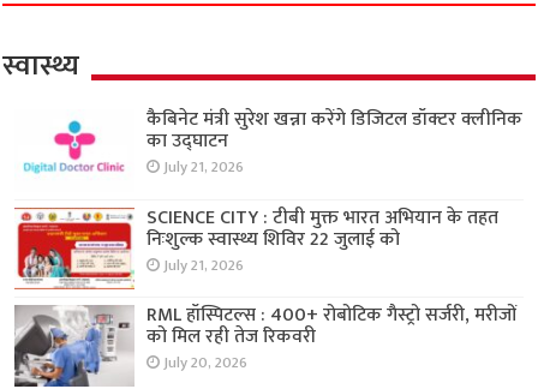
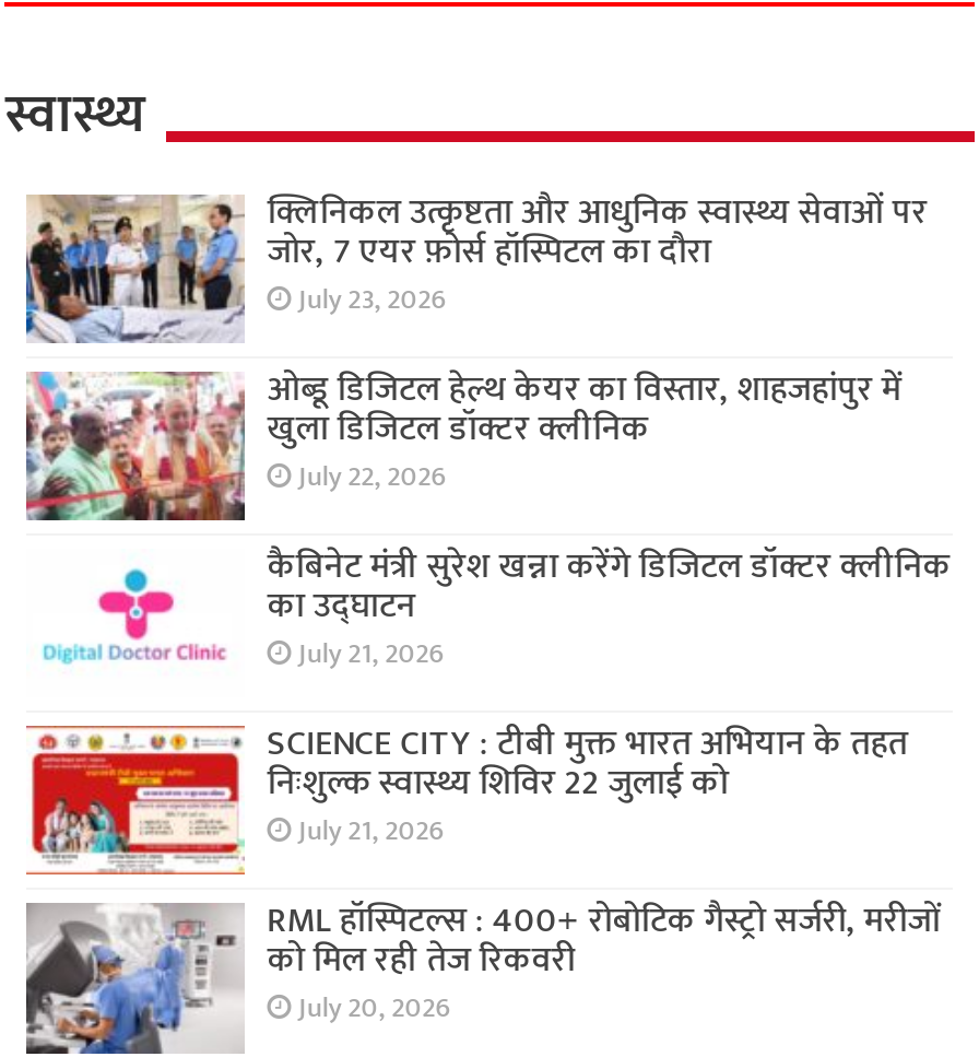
none -> [24,183,927,500] [image] | क्लिनिकल उत्कृष्टता और आधुनिक स्वास्थ्य सेवाओं पर | जोर, 7 एयर फ़ोर्स हॉस्पिटल का दौरा | July 23, 2026 | ओब्डू डिजिटल हेल्थ केयर का विस्तार, शाहजहांपुर में | खुला डिजिटल डॉक्टर क्लीनिक | July 22, 2026
none -> [24,369,247,522] [image]

